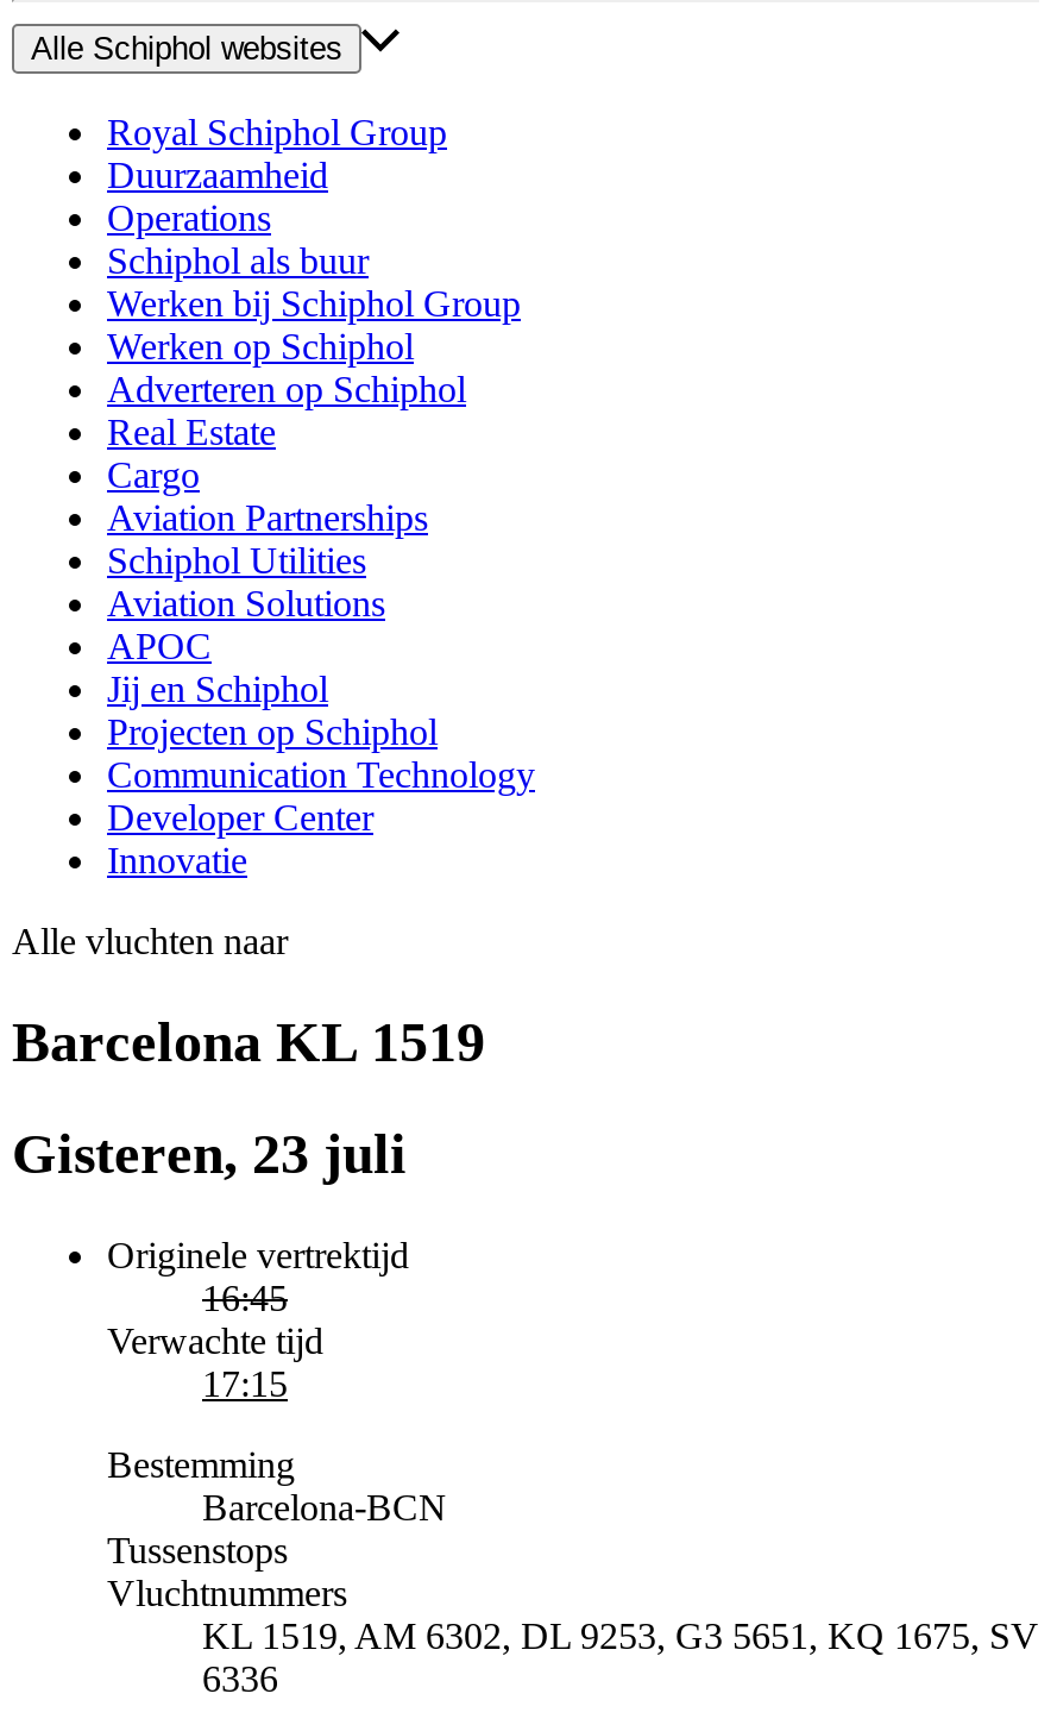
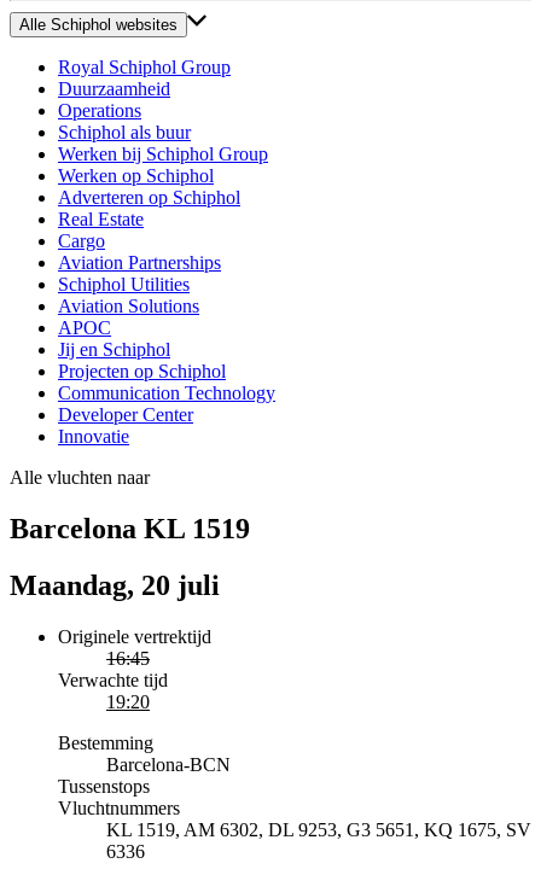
[12,1123,407,1184] Gisteren, 23 juli -> [10,569,220,601] Maandag, 20 juli
[202,1363,288,1403] 17:15 -> [106,691,150,712] 19:20

